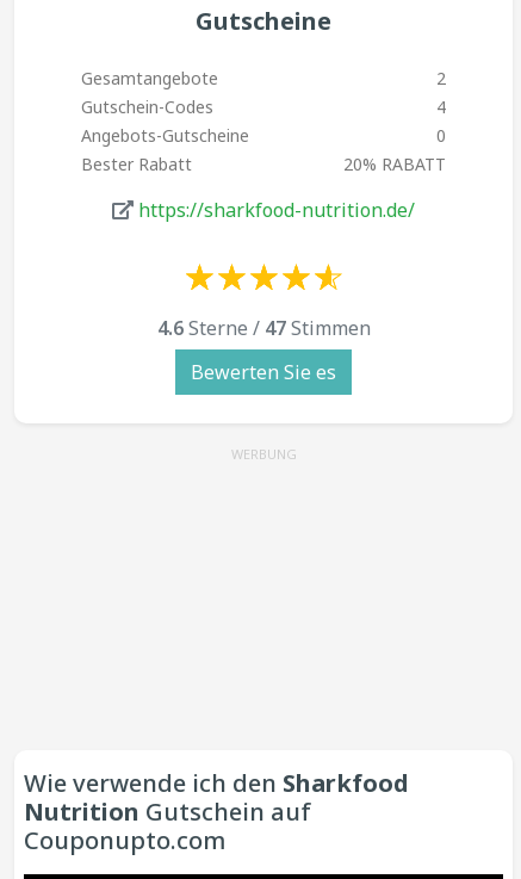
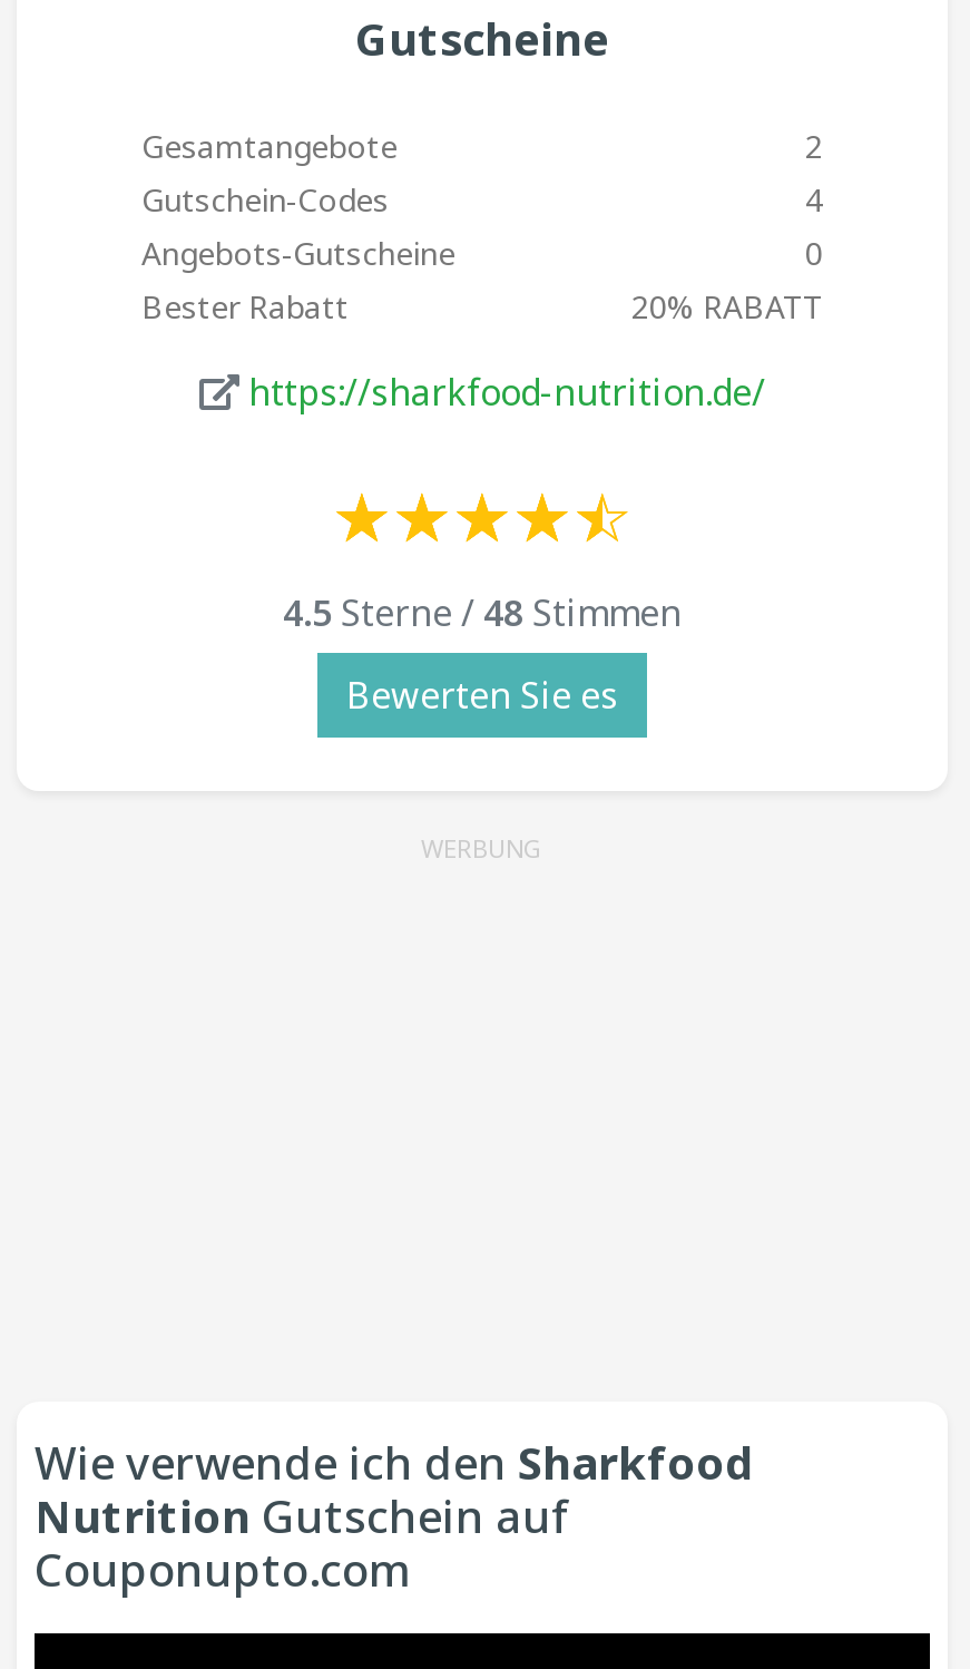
[157,315,370,342] 4.6 Sterne / 47 Stimmen -> [283,589,682,638] 4.5 Sterne / 48 Stimmen

